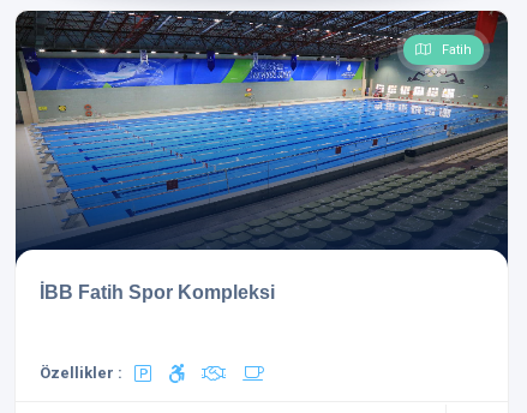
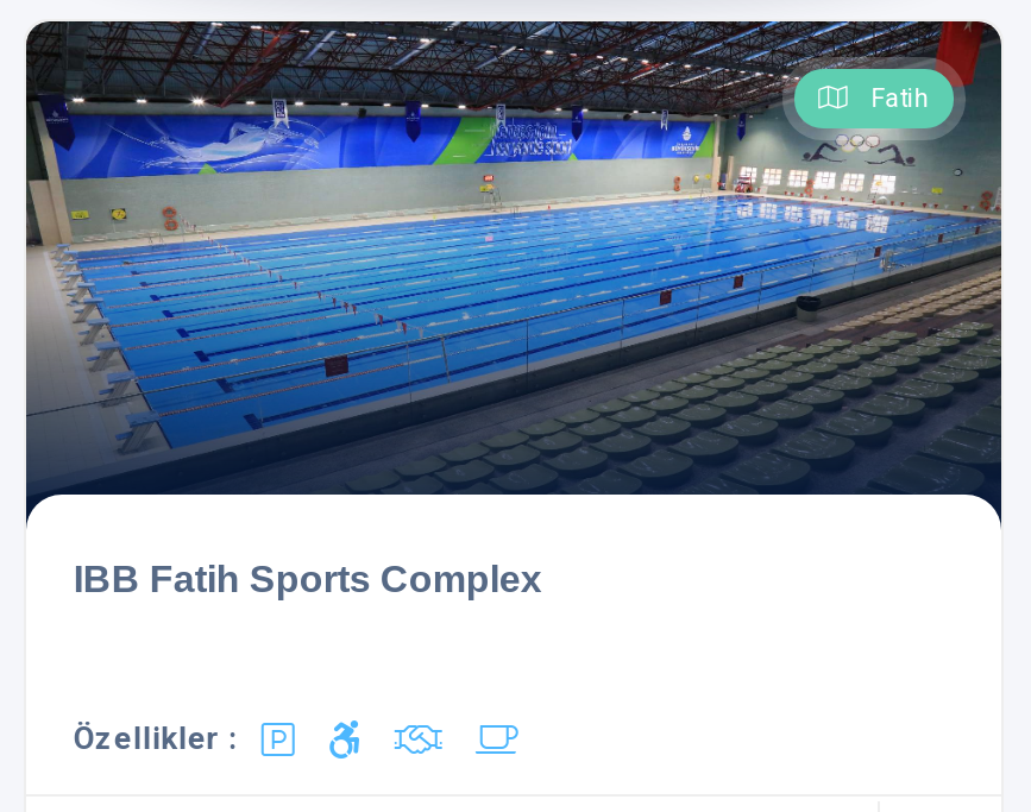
[39,282,275,302] İBB Fatih Spor Kompleksi -> [73,558,542,598] IBB Fatih Sports Complex

